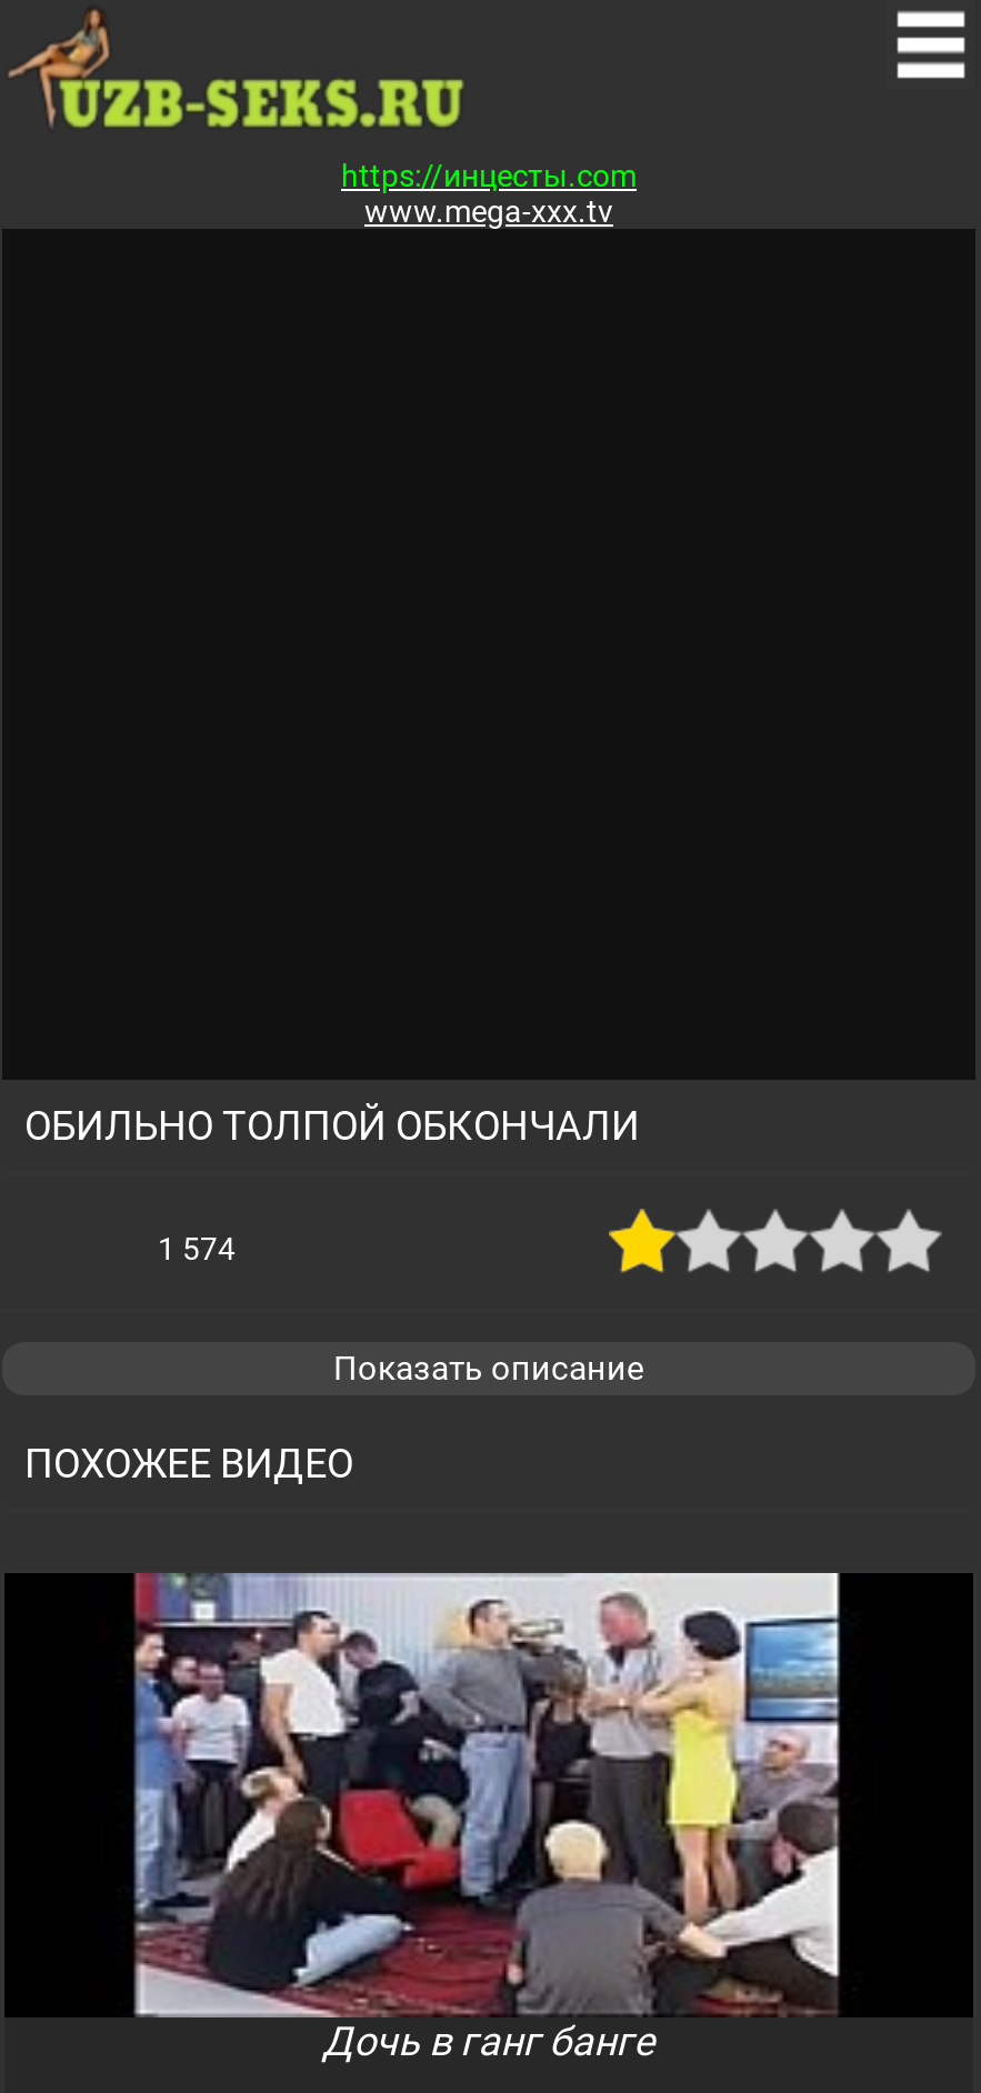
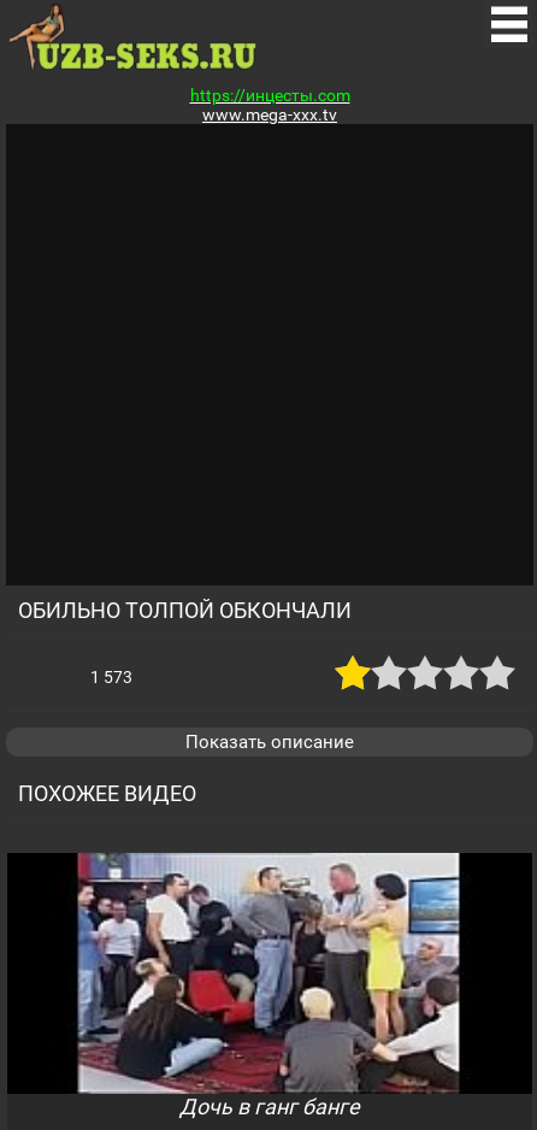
[158,1231,236,1266] 1 574 -> [90,667,132,687] 1 573

